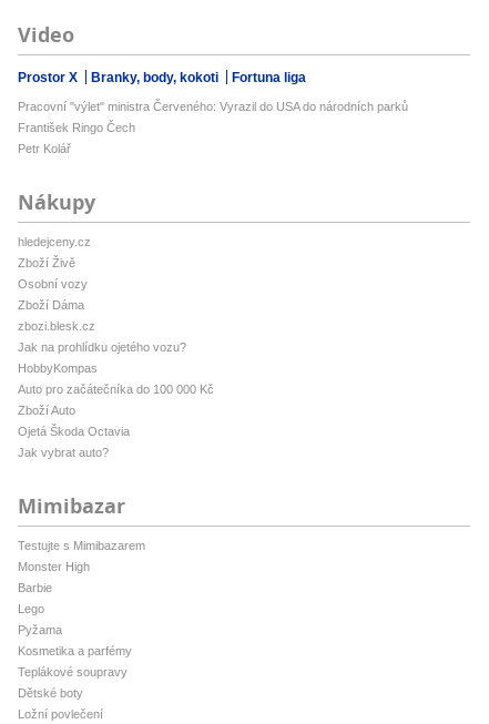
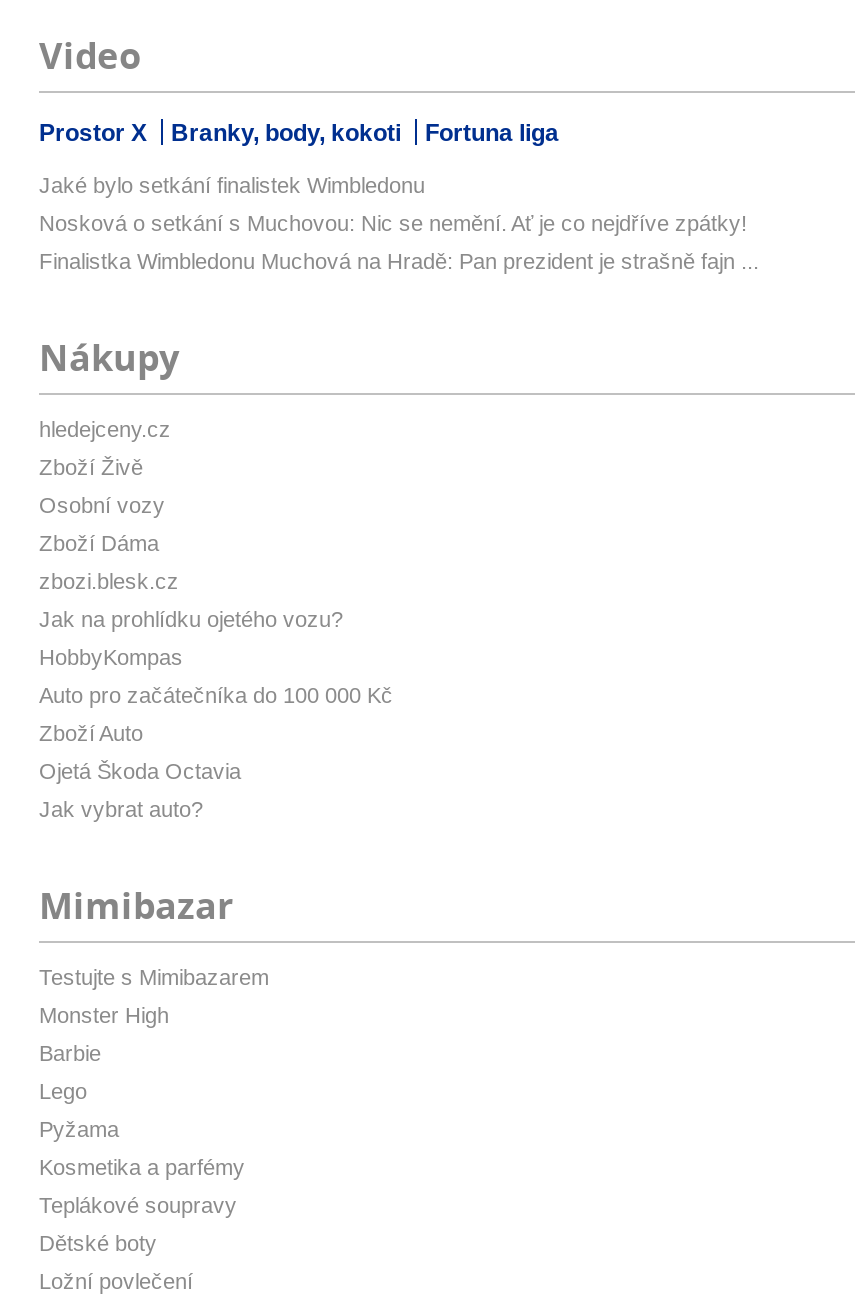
[18,99,408,113] Pracovní "výlet" ministra Červeného: Vyrazil do USA do národních parků -> [39,174,425,198] Jaké bylo setkání finalistek Wimbledonu
[18,121,135,134] František Ringo Čech -> [39,212,747,236] Nosková o setkání s Muchovou: Nic se nemění. Ať je co nejdříve zpátky!
[18,142,71,155] Petr Kolář -> [39,250,759,274] Finalistka Wimbledonu Muchová na Hradě: Pan prezident je strašně fajn ...

